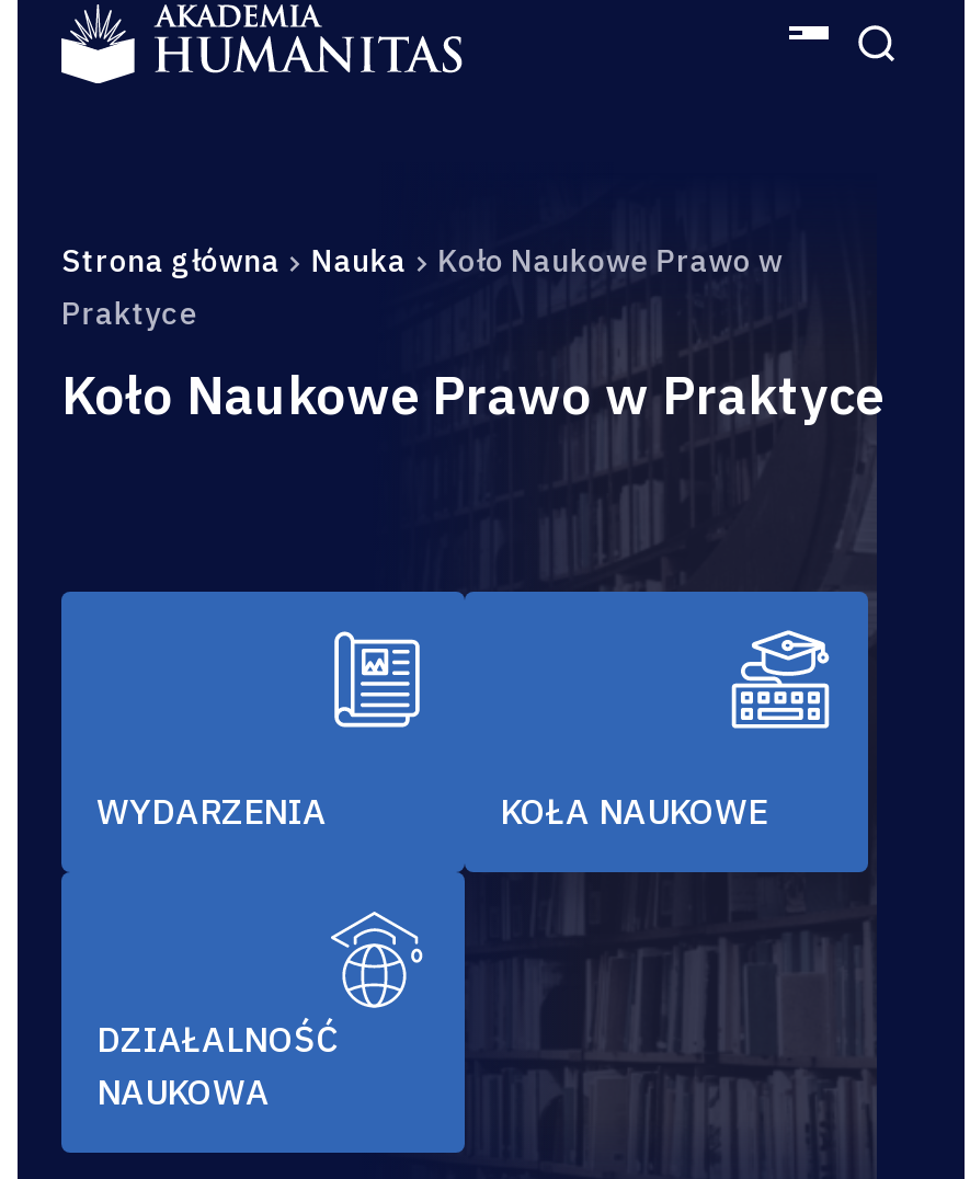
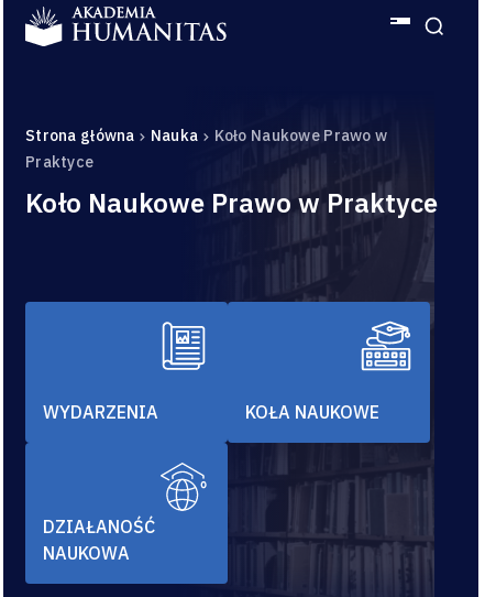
[96,1017,338,1061] DZIAŁALNOŚĆ -> [43,515,155,538] DZIAŁANOŚĆ

